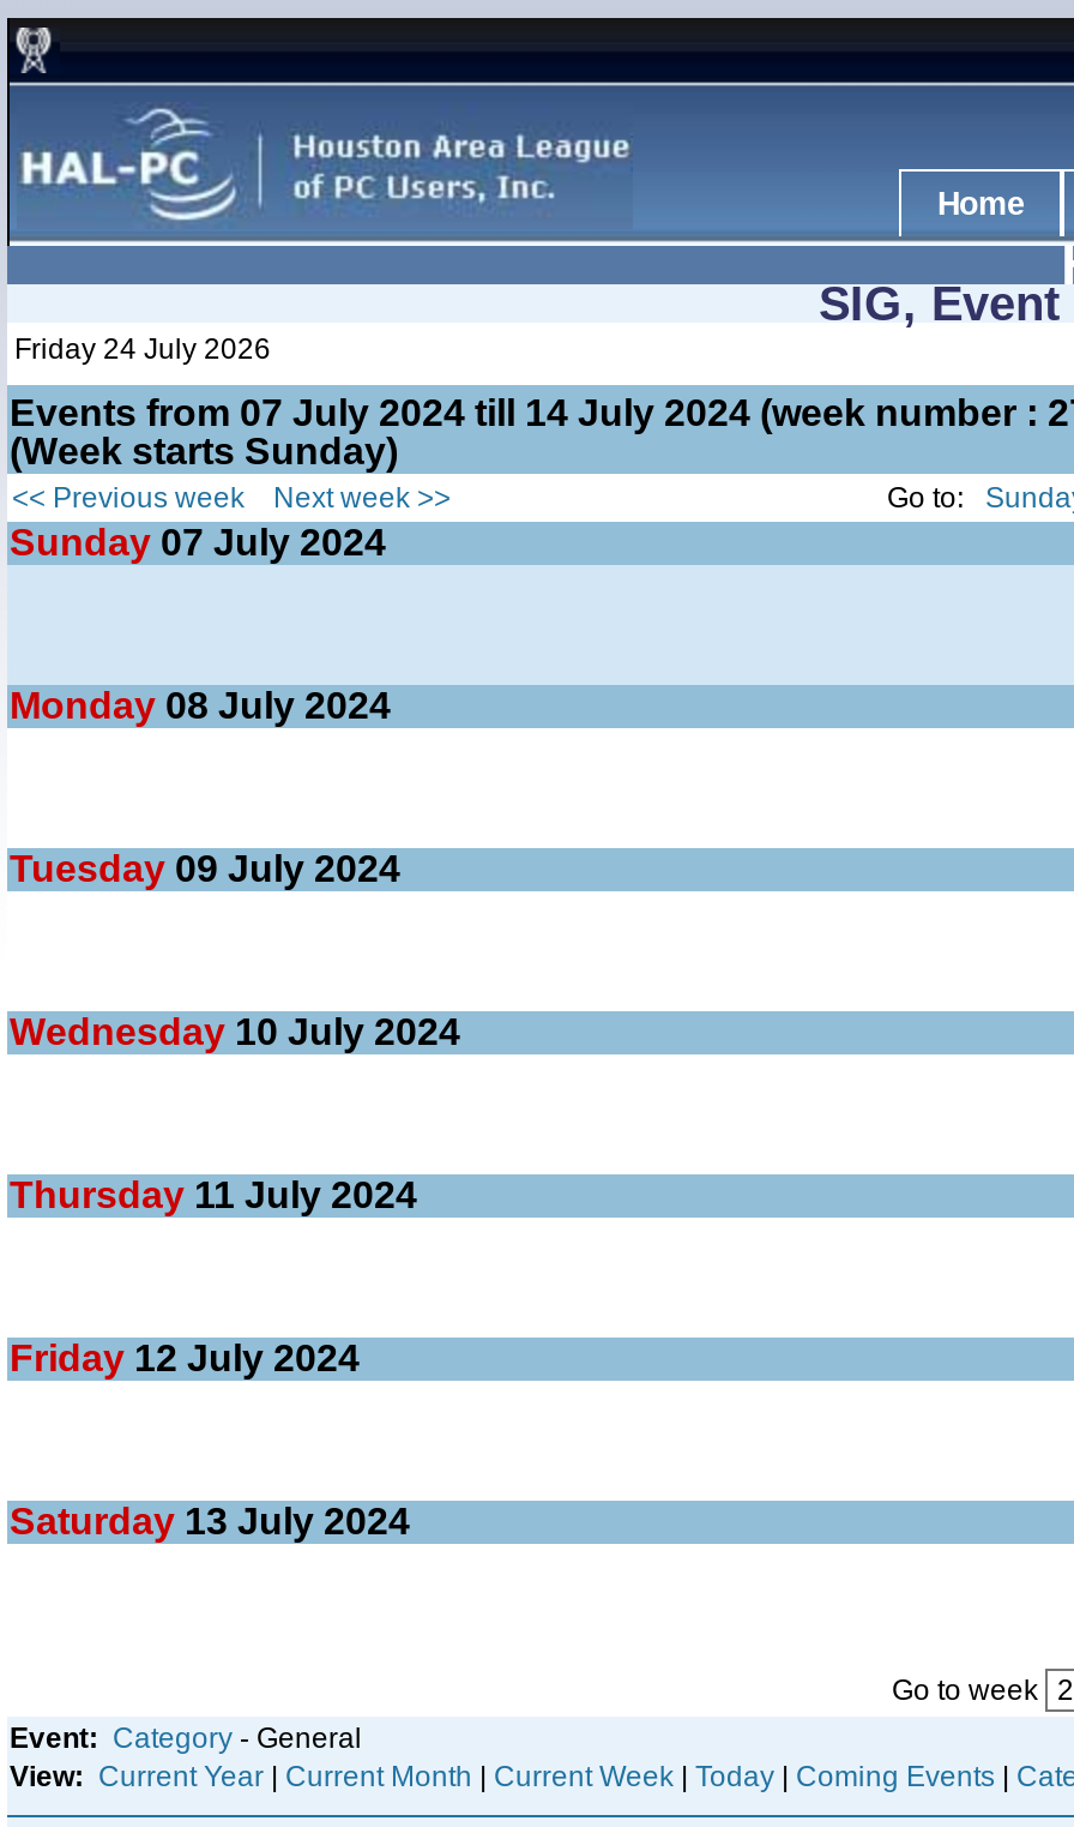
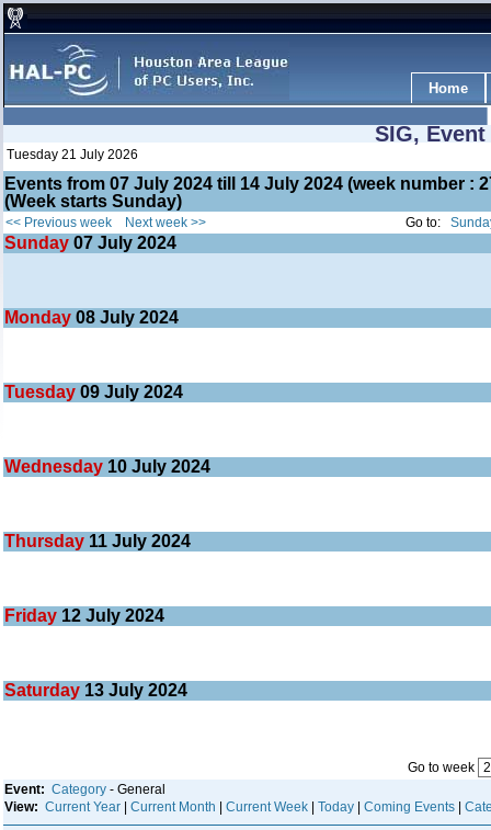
[14,332,271,366] Friday 24 July 2026 -> [7,147,138,162] Tuesday 21 July 2026

